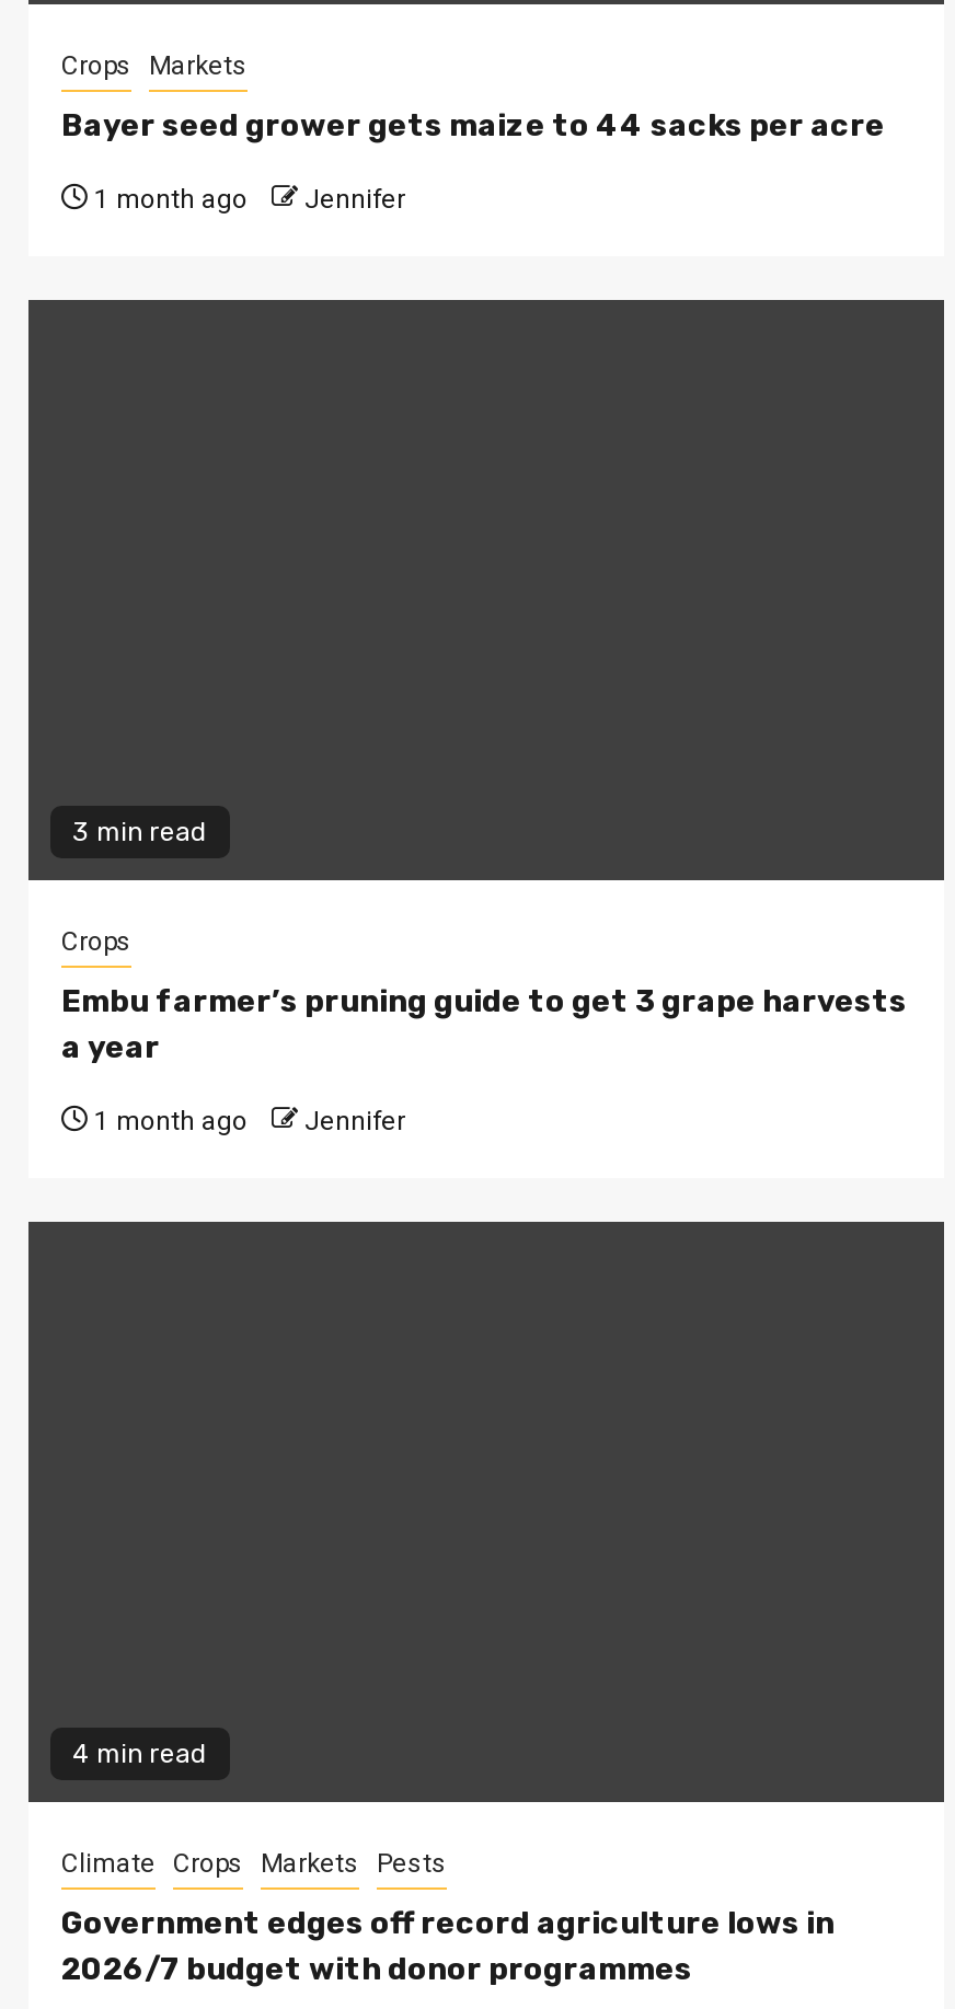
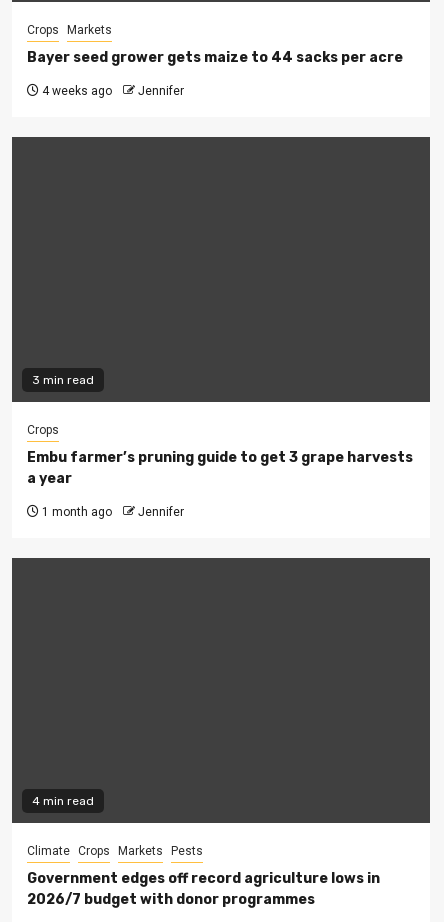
[88,184,405,215] 1 month ago Jennifer -> [39,84,184,98] 4 weeks ago Jennifer

